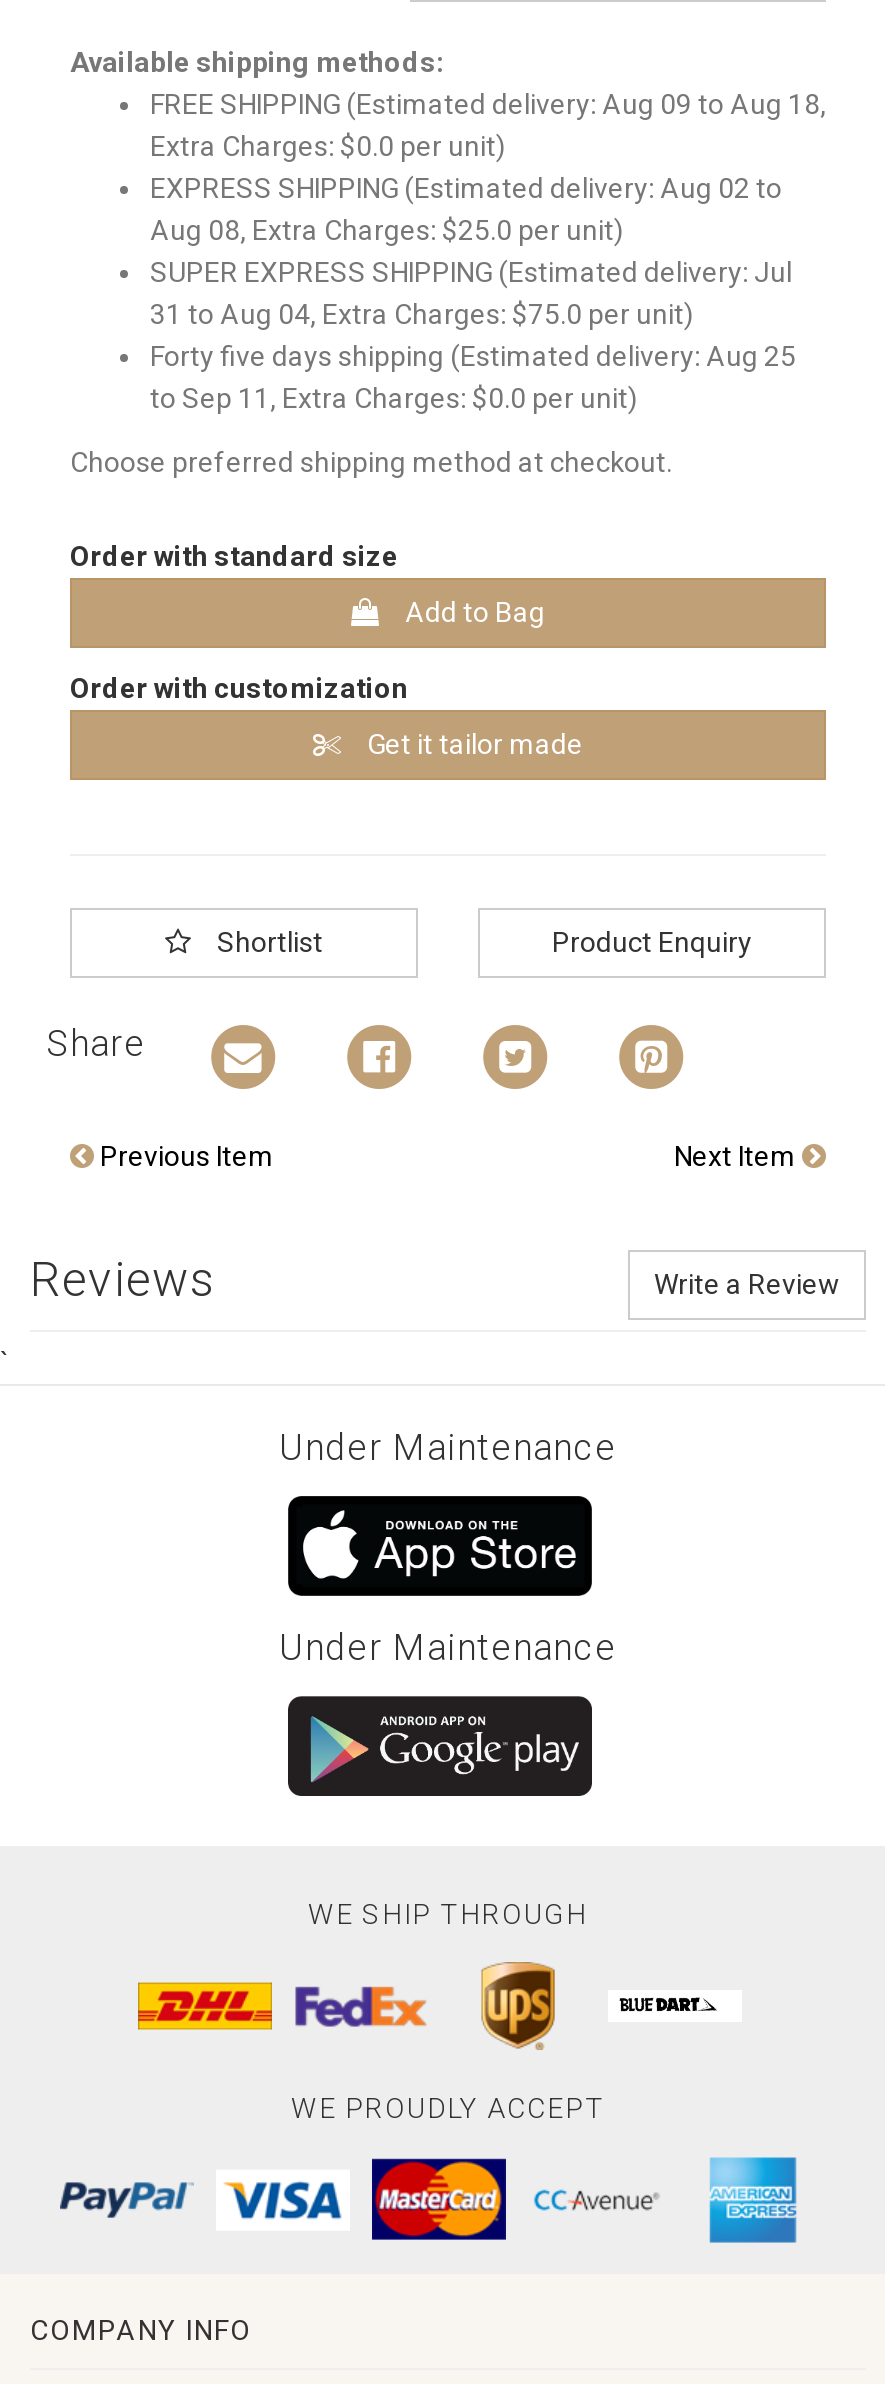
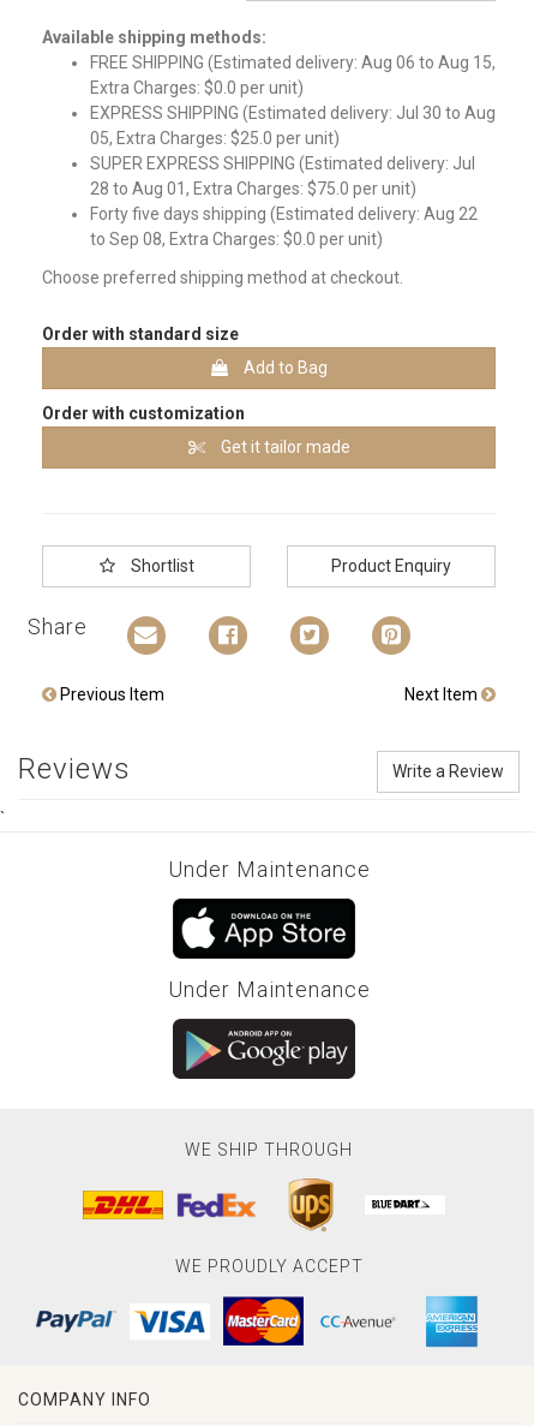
[150,88,826,120] FREE SHIPPING (Estimated delivery: Aug 09 to Aug 18, -> [90,53,496,72] FREE SHIPPING (Estimated delivery: Aug 06 to Aug 15,
[150,172,782,246] EXPRESS SHIPPING (Estimated delivery: Aug 02 to | Aug 08, Extra Charges: $25.0 per unit) -> [90,103,496,148] EXPRESS SHIPPING (Estimated delivery: Jul 30 to Aug | 05, Extra Charges: $25.0 per unit)
[150,298,694,330] 31 to Aug 04, Extra Charges: $75.0 per unit) -> [90,179,416,198] 28 to Aug 01, Extra Charges: $75.0 per unit)
[150,340,796,372] Forty five days shipping (Estimated delivery: Aug 25 -> [90,204,478,223] Forty five days shipping (Estimated delivery: Aug 22
[150,382,638,414] to Sep 11, Extra Charges: $0.0 per unit) -> [90,229,383,249] to Sep 08, Extra Charges: $0.0 per unit)

